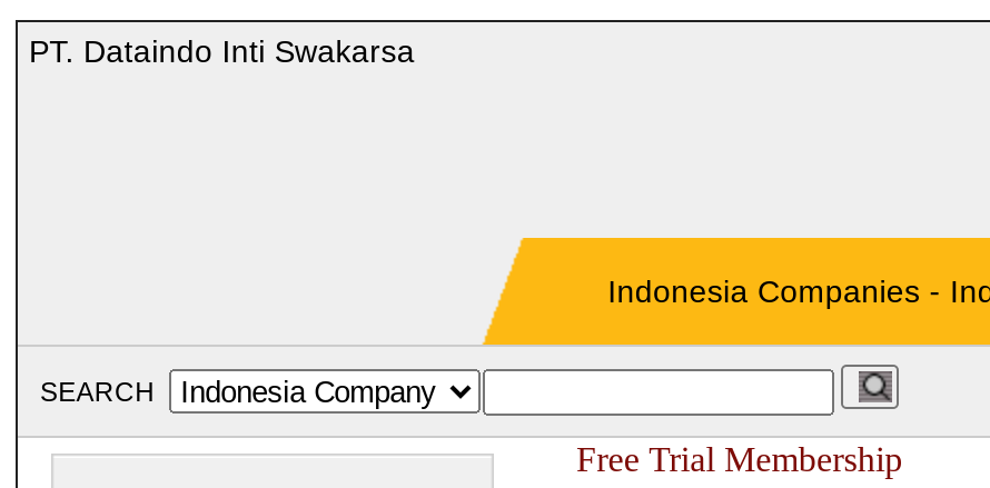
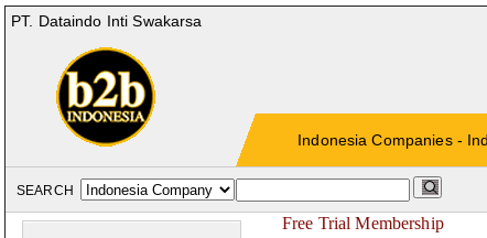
none -> [55,46,156,148] [image]

